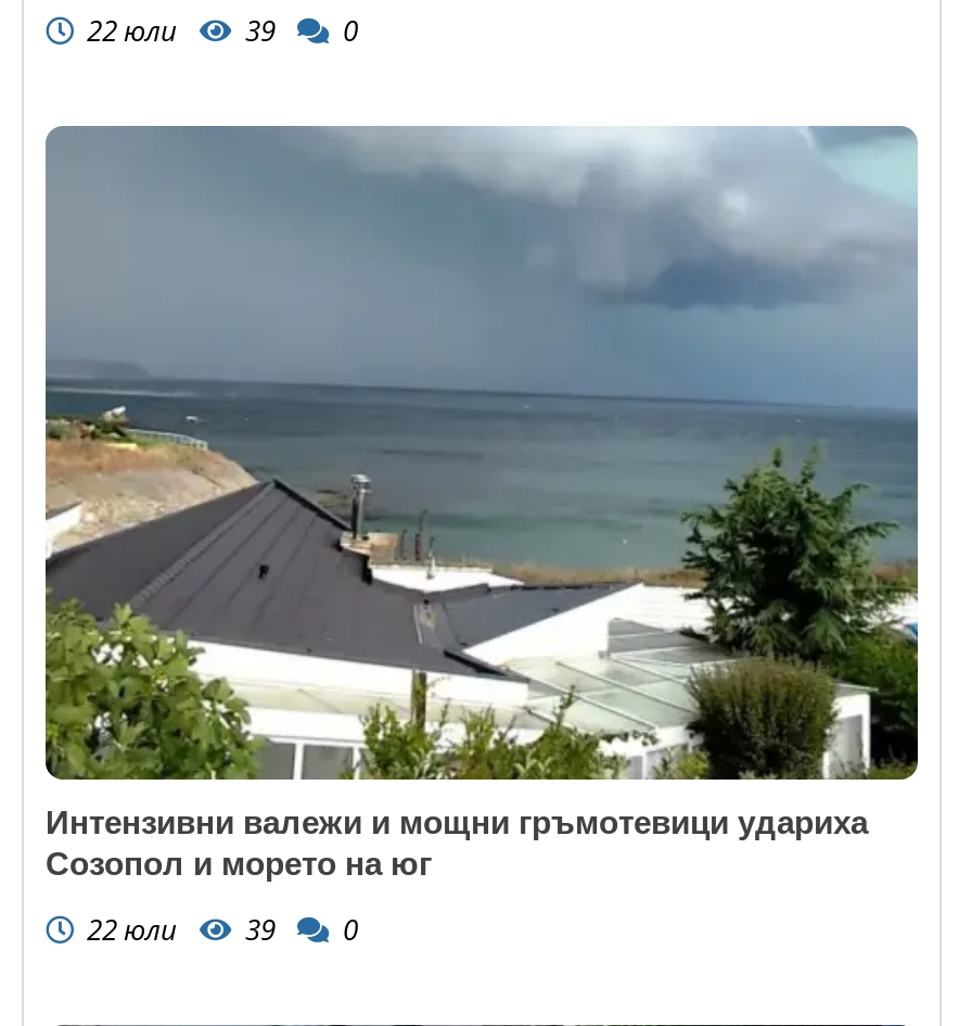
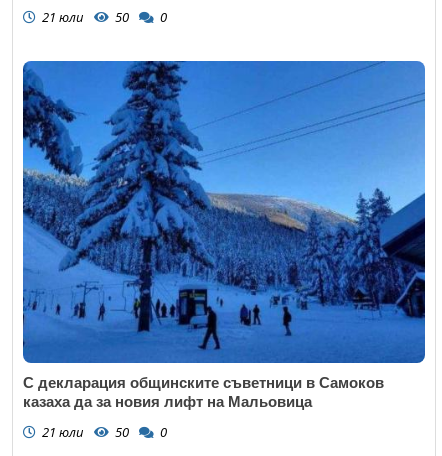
[80,10,276,49] 22 юли | 39 -> [39,8,129,26] 21 юли | 50
[43,125,920,882] [image] | Интензивни валежи и мощни гръмотевици удариха | Созопол и морето на юг -> [22,60,426,410] [image] | С декларация общинските съветници в Самоков | казаха да за новия лифт на Мальовица
[80,910,276,949] 22 юли | 39 -> [39,423,129,441] 21 юли | 50

